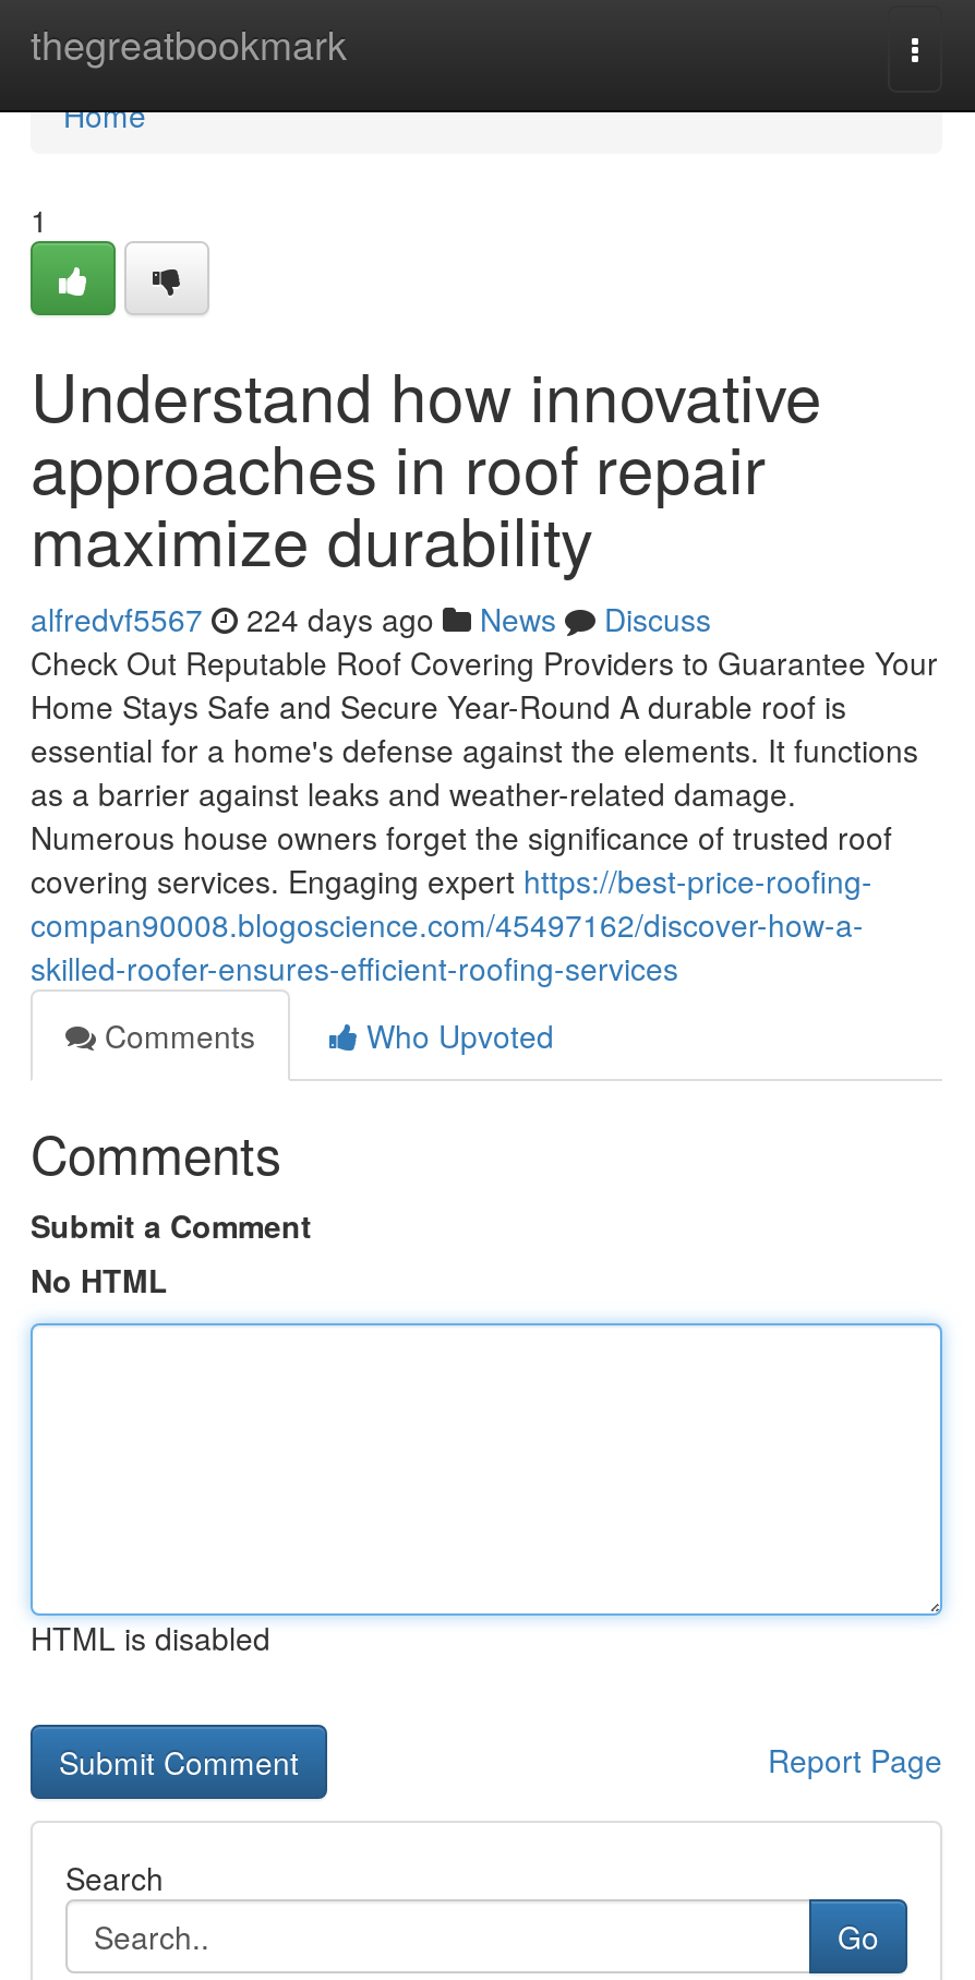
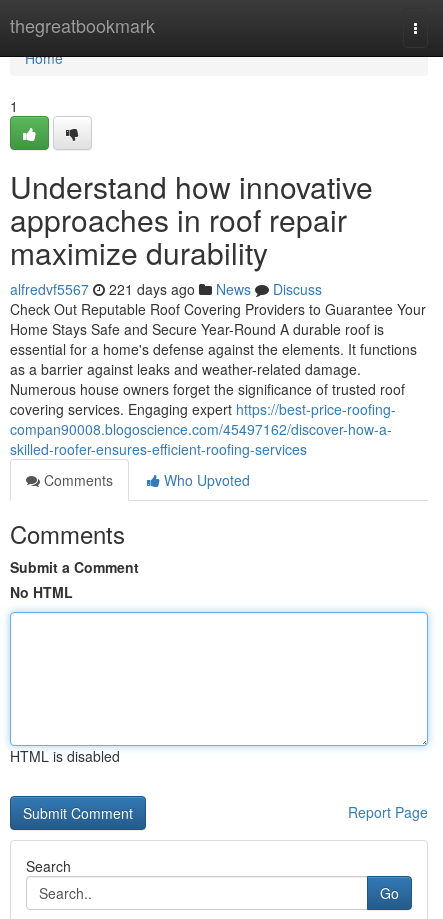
[31,597,711,640] alfredvf5567 224 days ago News Discuss -> [10,279,322,299] alfredvf5567 221 days ago News Discuss

